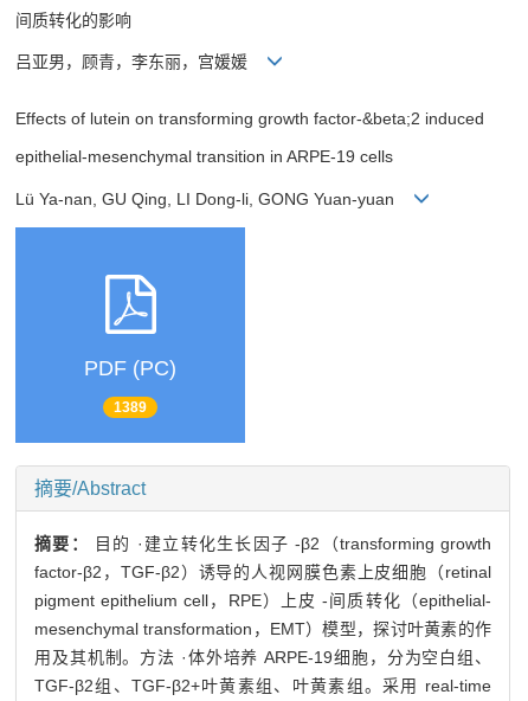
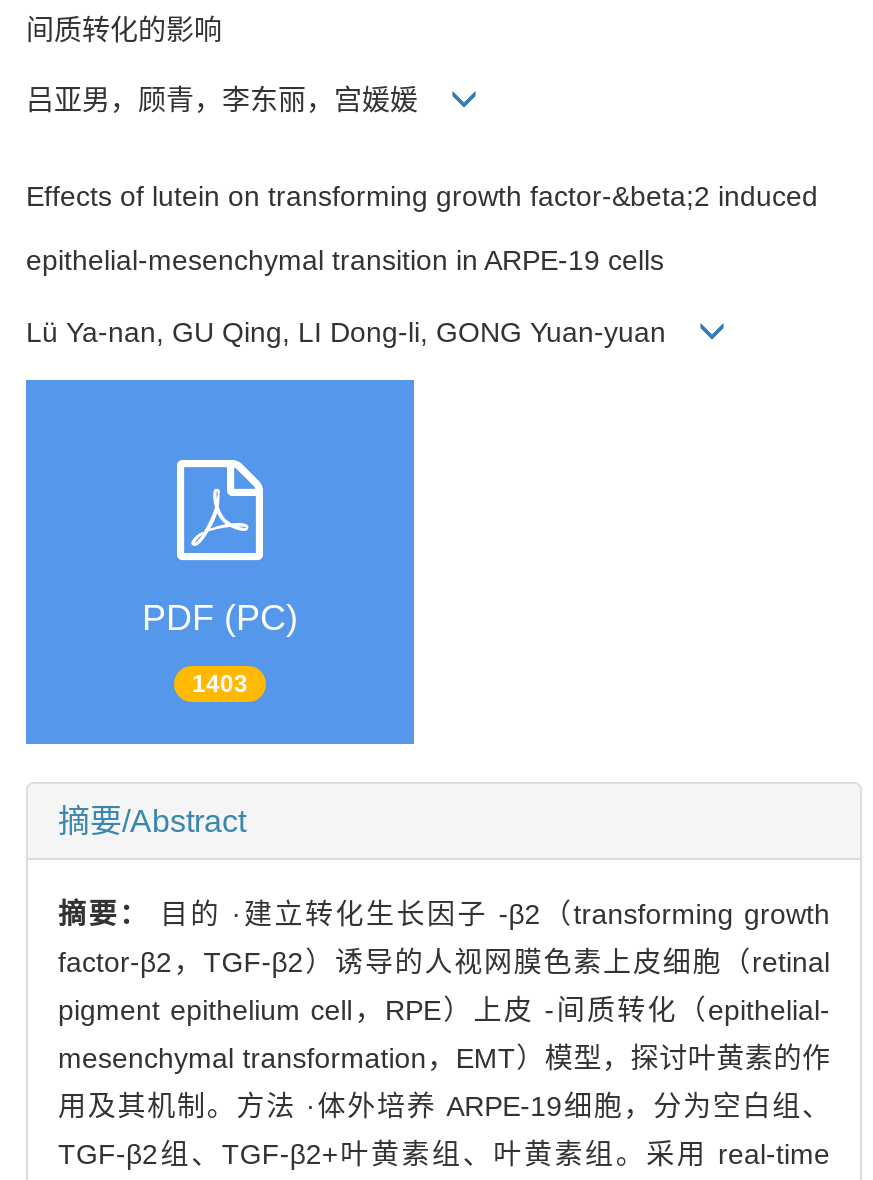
[114,399,147,415] 1389 -> [192,669,248,697] 1403

